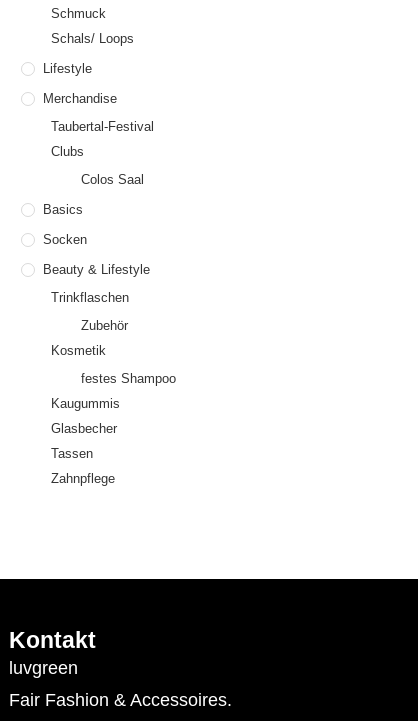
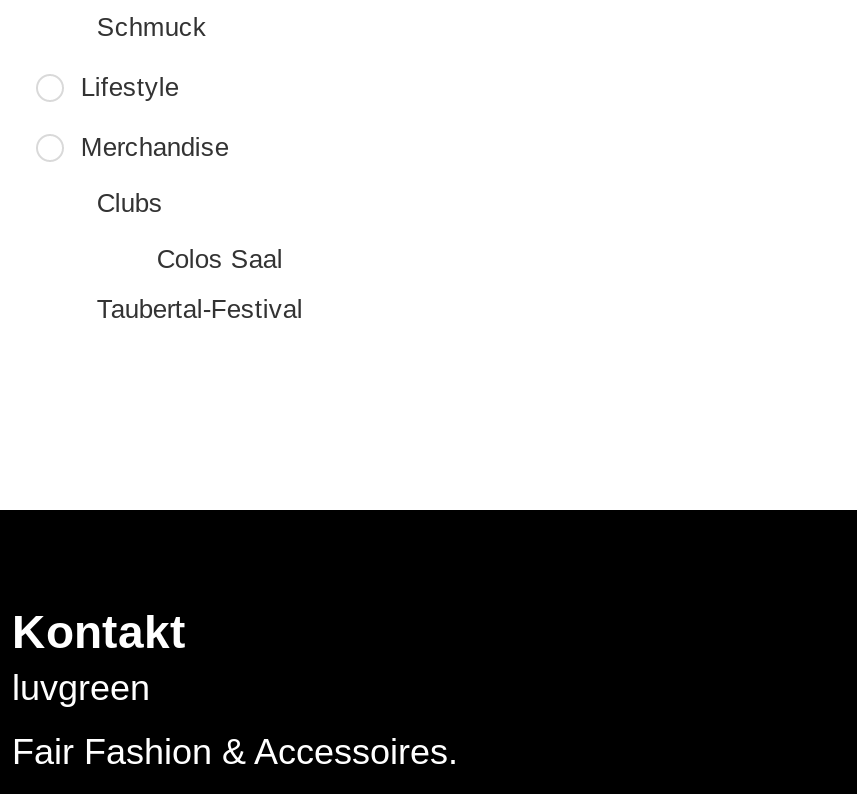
[51,31,134,46] Schals/ Loops -> none
moved [51,119,154,134] -> [97,294,303,324]: Taubertal-Festival
[43,202,176,486] Basics | Socken | Beauty & Lifestyle | Trinkflaschen | Zubehör | Kosmetik | festes Shampoo | Kaugummis | Glasbecher | Tassen | Zahnpflege -> none

